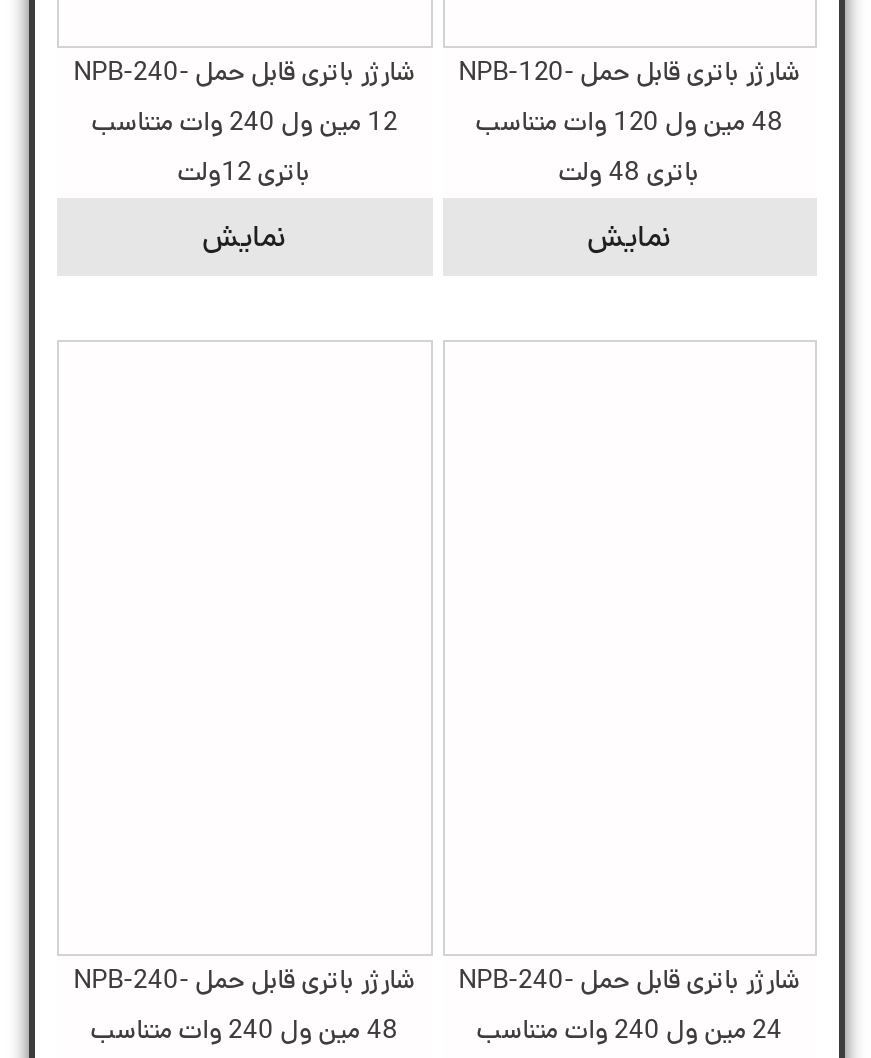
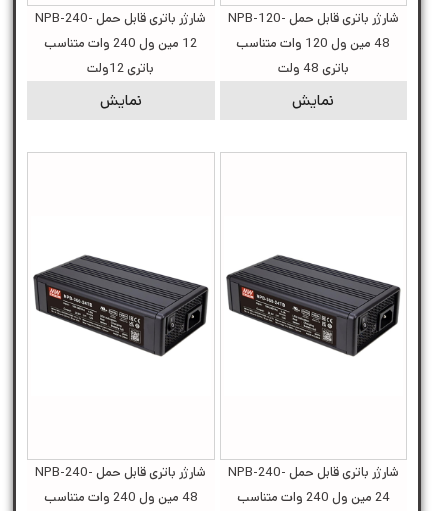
none -> [32,254,209,357] [image]
none -> [225,254,401,357] [image]

